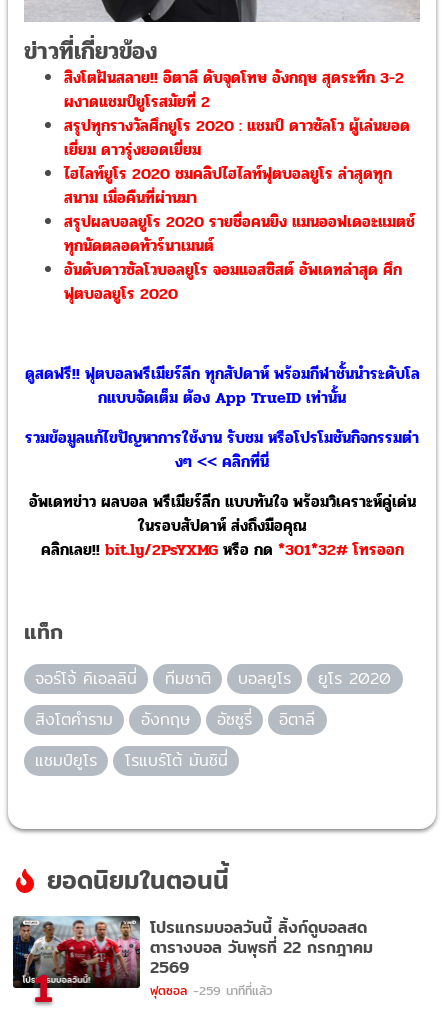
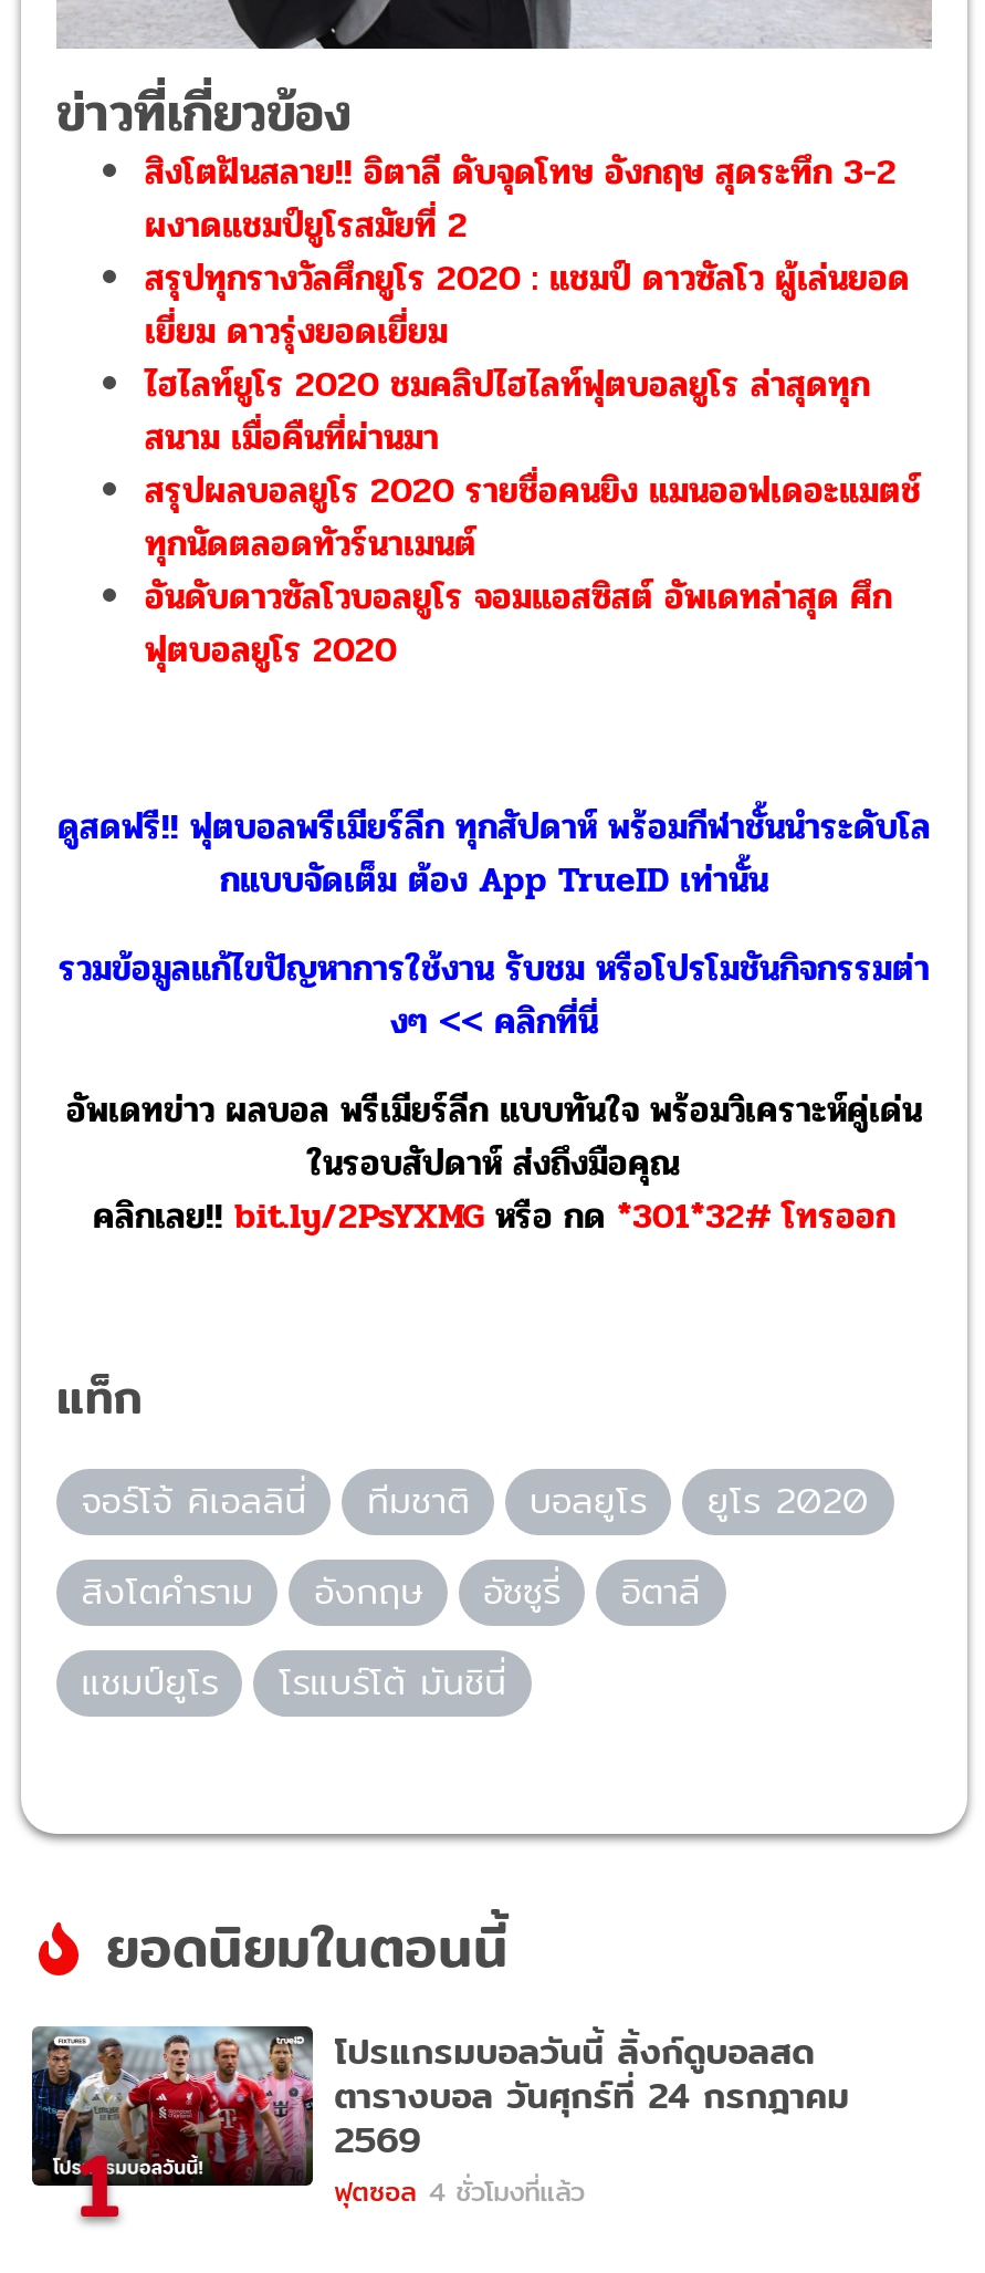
[150,935,373,960] ตารางบอล วันพุธที่ 22 กรกฎาคม -> [334,2069,849,2125] ตารางบอล วันศุกร์ที่ 24 กรกฎาคม
[150,981,272,1000] ฟุตซอล -259 นาทีที่แล้ว -> [334,2171,584,2213] ฟุตซอล 4 ชั่วโมงที่แล้ว

